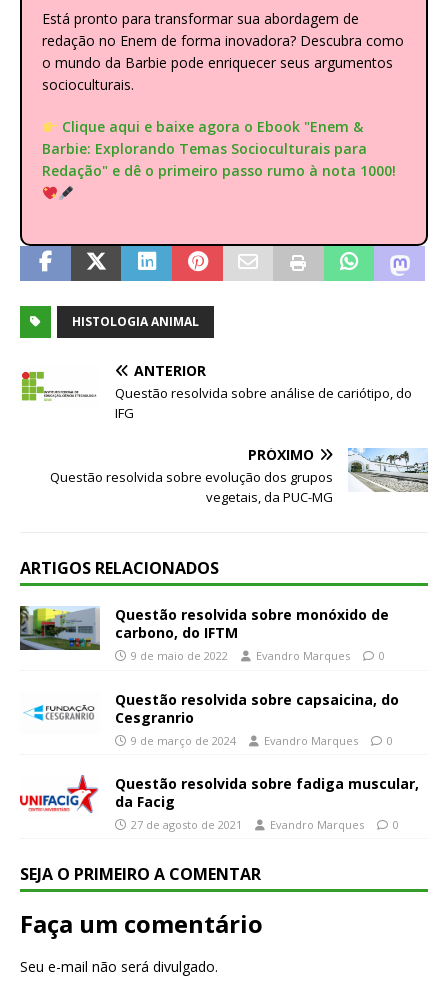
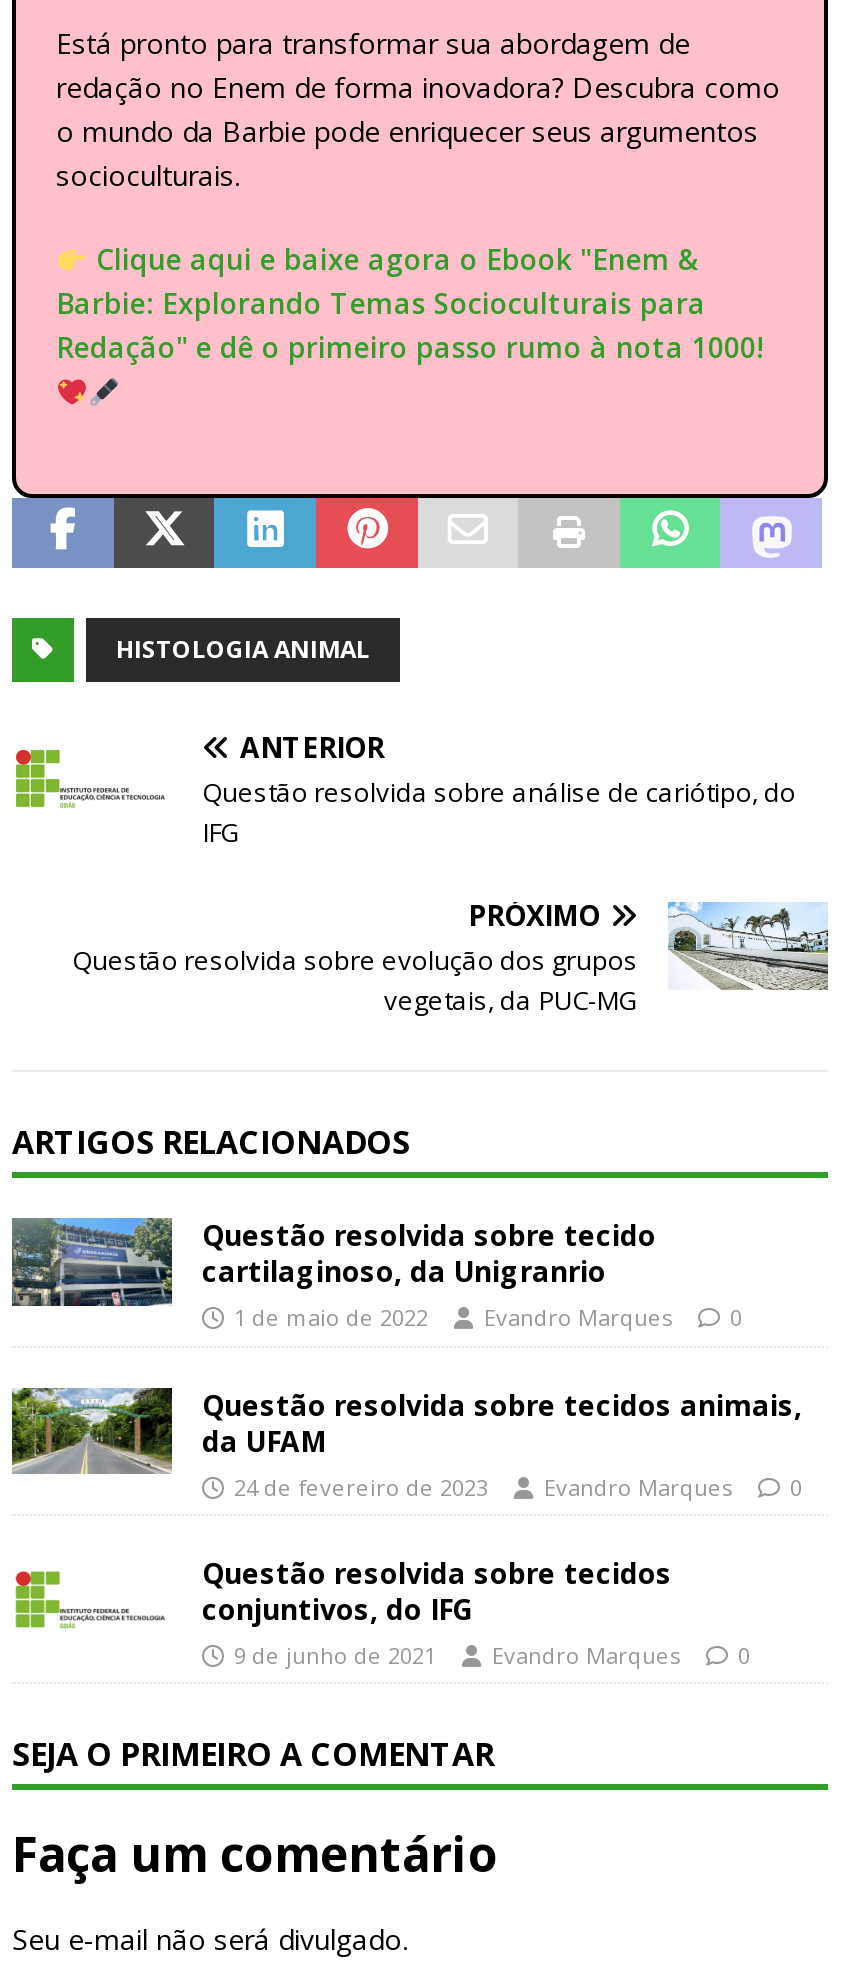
[19,605,389,663] [image] | Questão resolvida sobre monóxido de | carbono, do IFTM | 9 de maio de 2022 -> [10,1216,656,1333] [image] | Questão resolvida sobre tecido | cartilaginoso, da Unigranrio | 1 de maio de 2022
[20,689,399,747] [image] | Questão resolvida sobre capsaicina, do | Cesgranrio | 9 de março de 2024 -> [10,1385,802,1501] [image] | Questão resolvida sobre tecidos animais, | da UFAM | 24 de fevereiro de 2023
[19,774,419,832] [image] | Questão resolvida sobre fadiga muscular, | da Facig | 27 de agosto de 2021 -> [12,1554,672,1670] [image] | Questão resolvida sobre tecidos | conjuntivos, do IFG | 9 de junho de 2021

